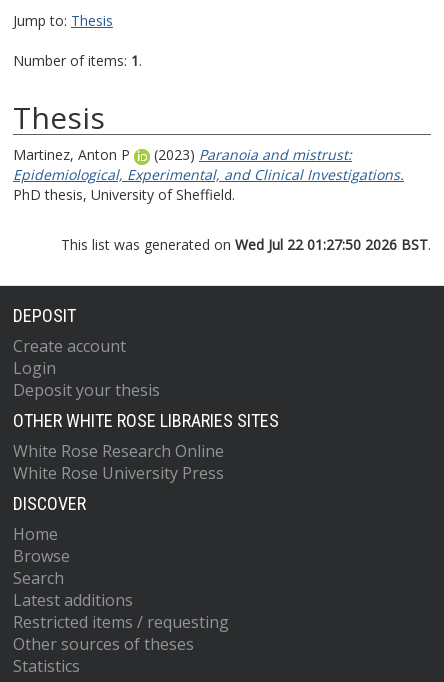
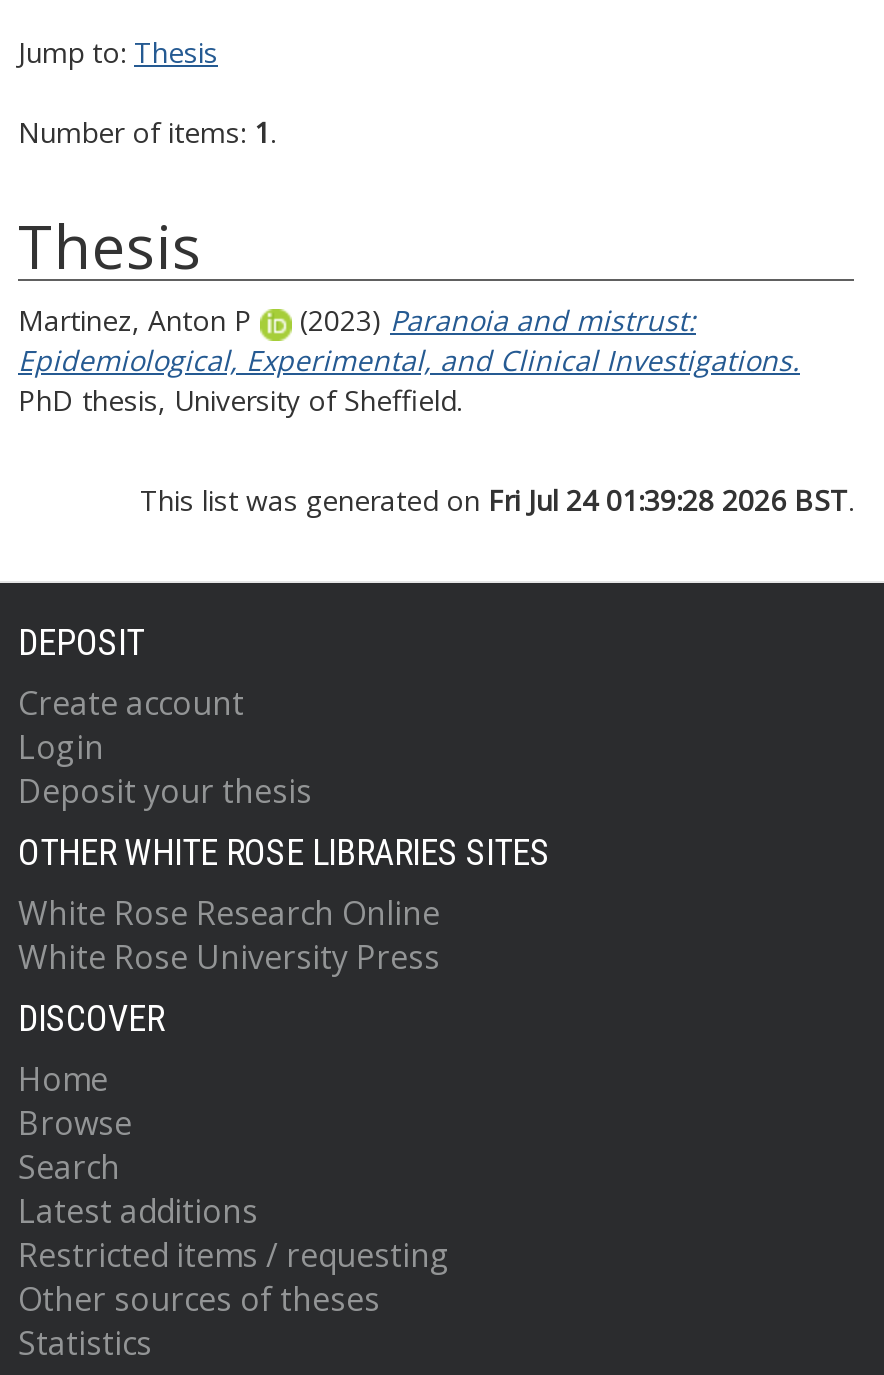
[61,235,431,254] This list was generated on Wed Jul 22 01:27:50 2026 BST. -> [140,481,854,519] This list was generated on Fri Jul 24 01:39:28 2026 BST.

